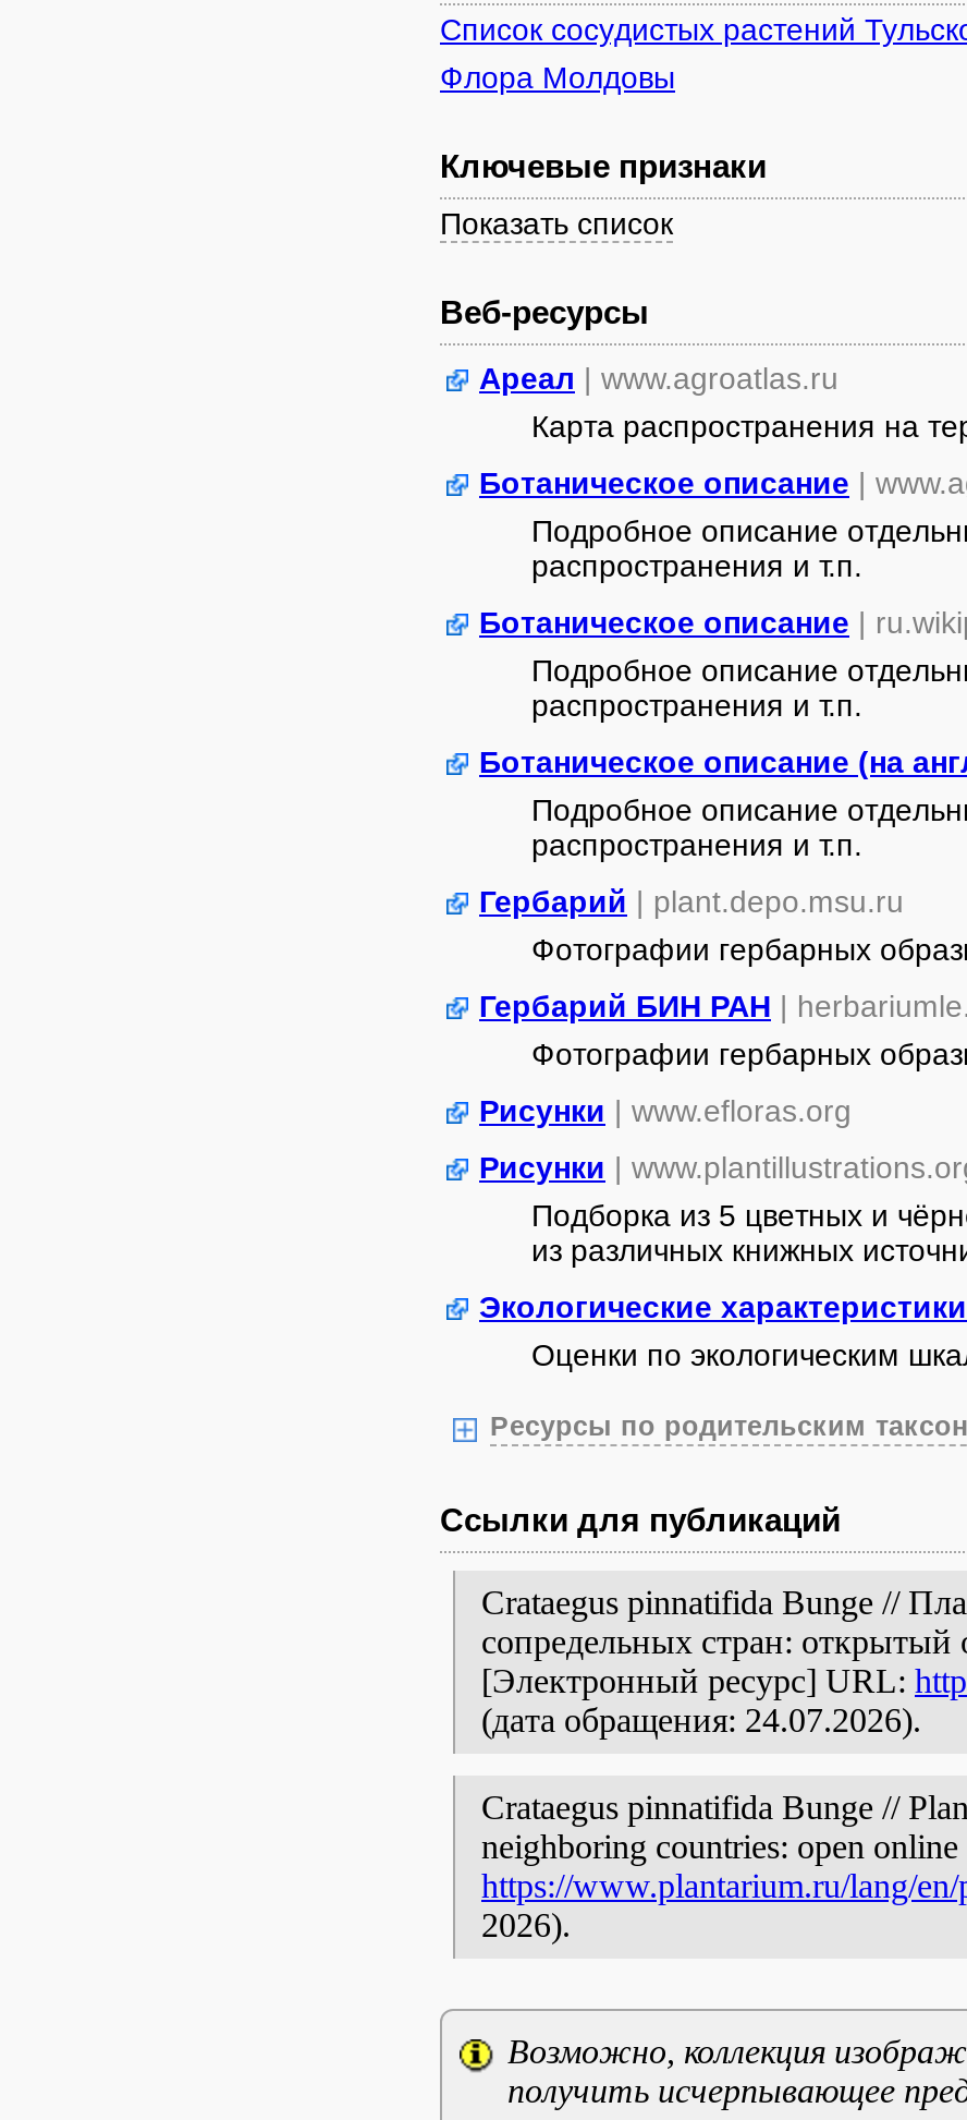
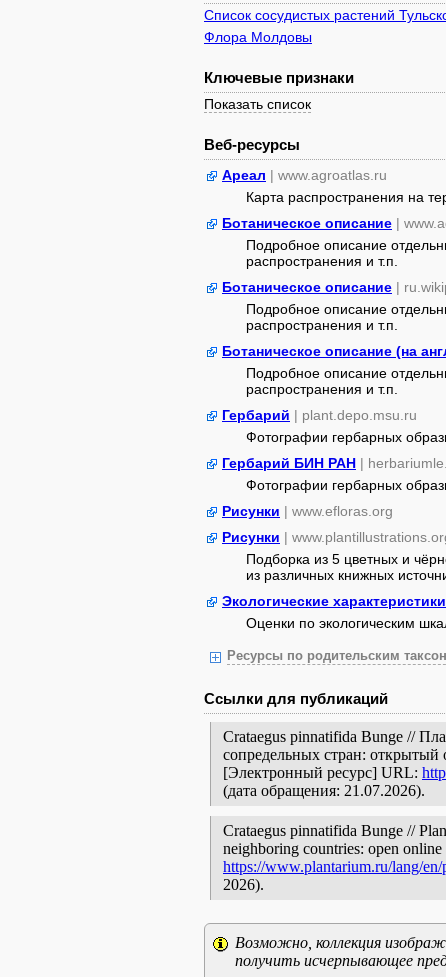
[481,1701,921,1739] (дата обращения: 24.07.2026). -> [223,782,425,799] (дата обращения: 21.07.2026).

